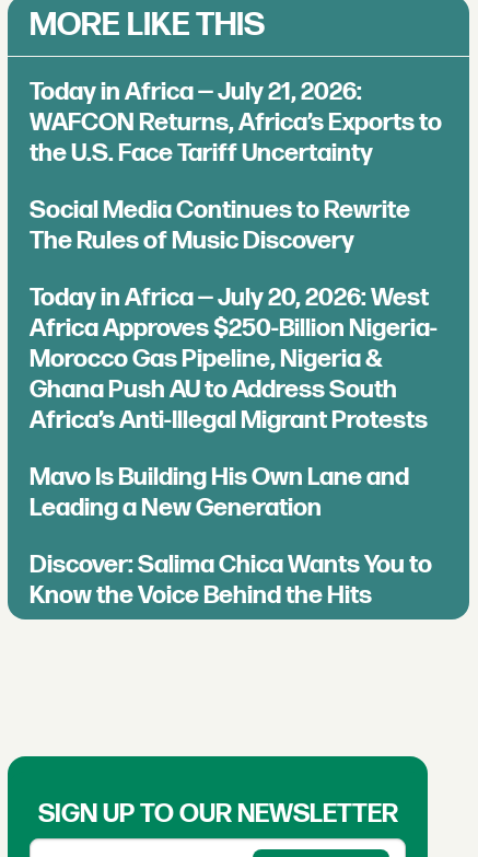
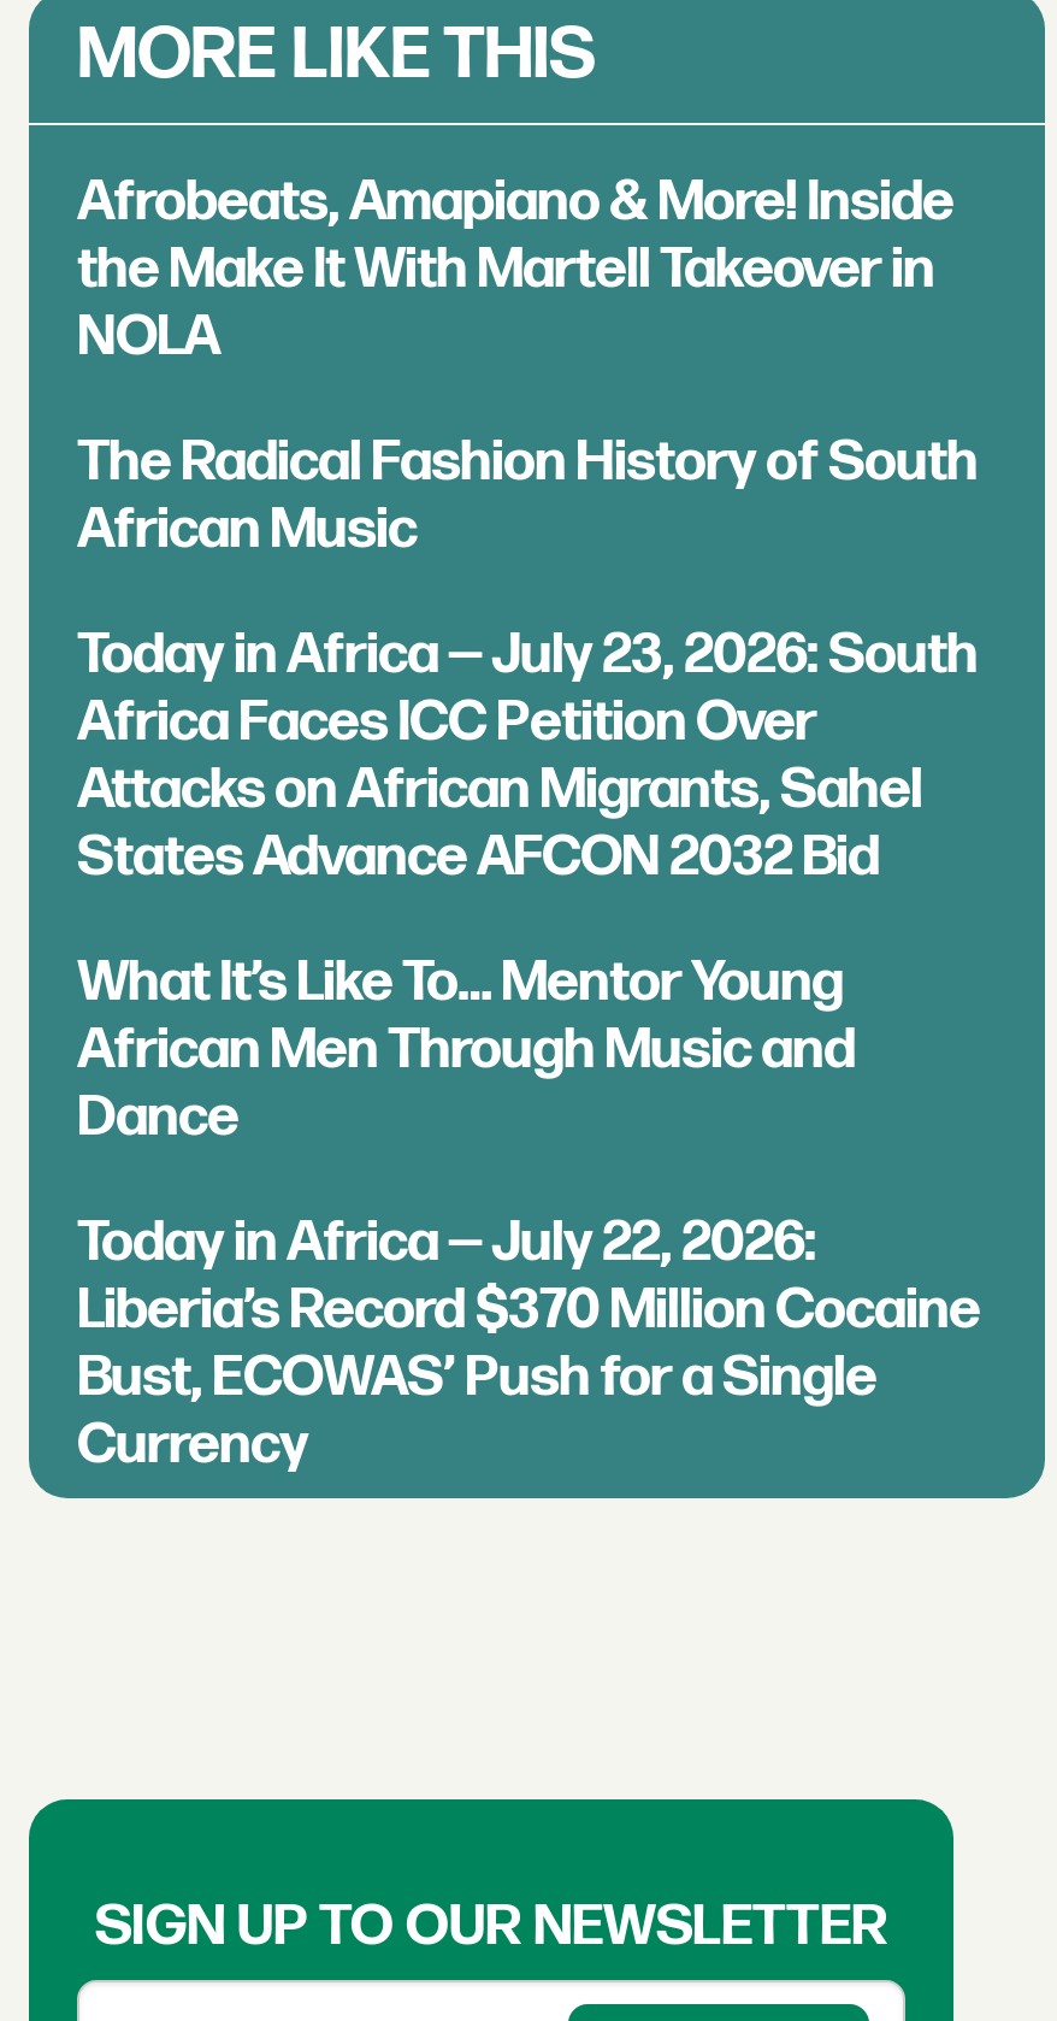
[30,77,442,169] Today in Africa — July 21, 2026: | WAFCON Returns, Africa’s Exports to | the U.S. Face Tariff Uncertainty -> [78,169,954,371] Afrobeats, Amapiano & More! Inside | the Make It With Martell Takeover in | NOLA
[30,195,410,256] Social Media Continues to Rewrite | The Rules of Music Discovery -> [78,429,978,564] The Radical Fashion History of South | African Music
[30,282,438,436] Today in Africa — July 20, 2026: West | Africa Approves $250-Billion Nigeria- | Morocco Gas Pipeline, Nigeria & | Ghana Push AU to Address South | Africa’s Anti-Illegal Migrant Protests -> [78,621,978,891] Today in Africa — July 23, 2026: South | Africa Faces ICC Petition Over | Attacks on African Migrants, Sahel | States Advance AFCON 2032 Bid
[30,462,409,523] Mavo Is Building His Own Lane and | Leading a New Generation -> [78,949,855,1151] What It’s Like To… Mentor Young | African Men Through Music and | Dance
[30,549,432,611] Discover: Salima Chica Wants You to | Know the Voice Behind the Hits -> [78,1209,980,1479] Today in Africa — July 22, 2026: | Liberia’s Record $370 Million Cocaine | Bust, ECOWAS’ Push for a Single | Currency

